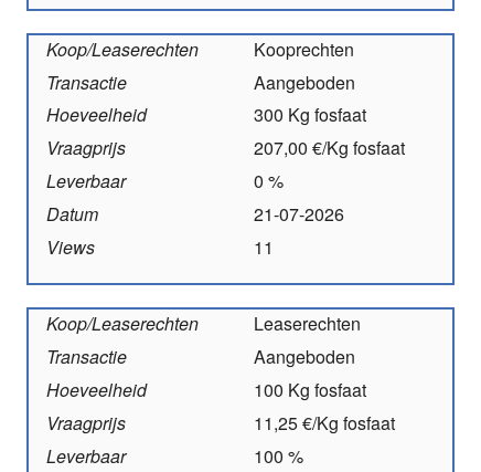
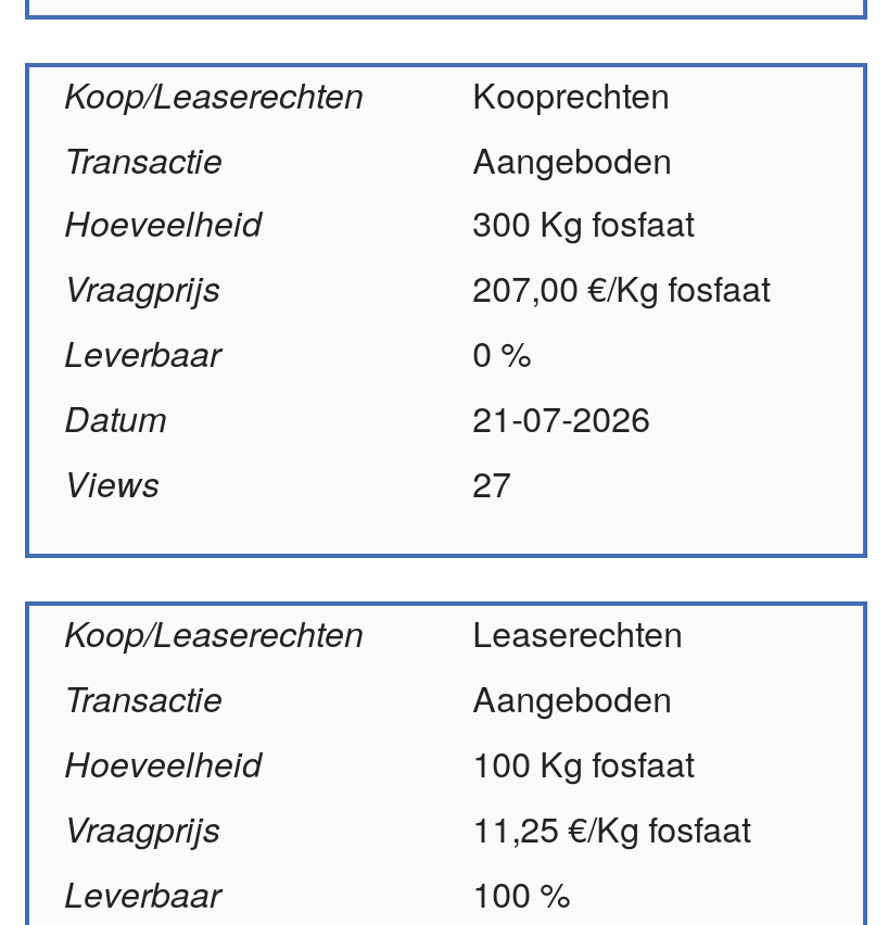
[254,234,274,259] 11 -> [473,457,512,507] 27

